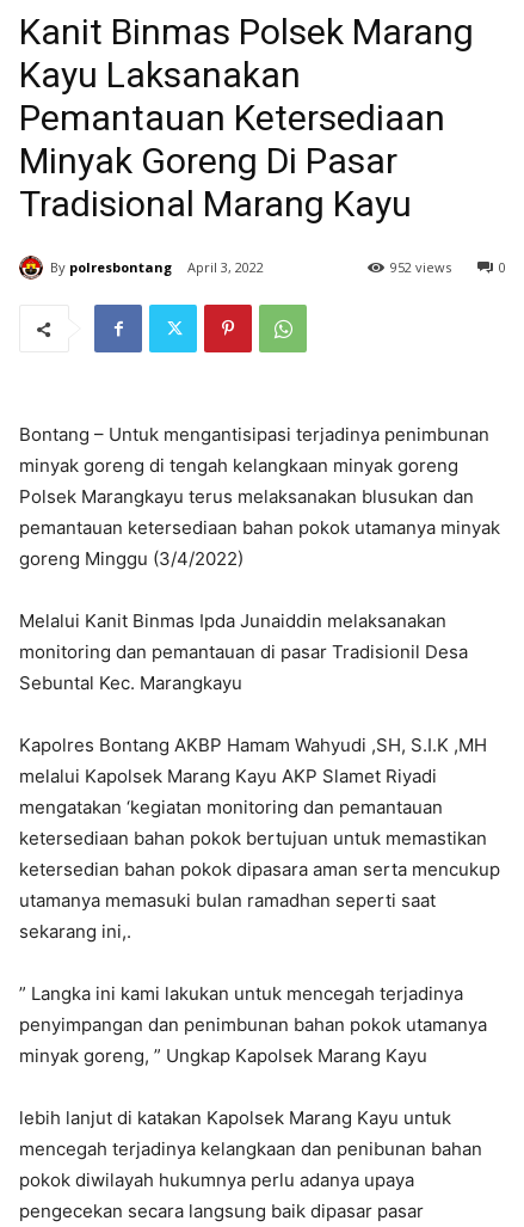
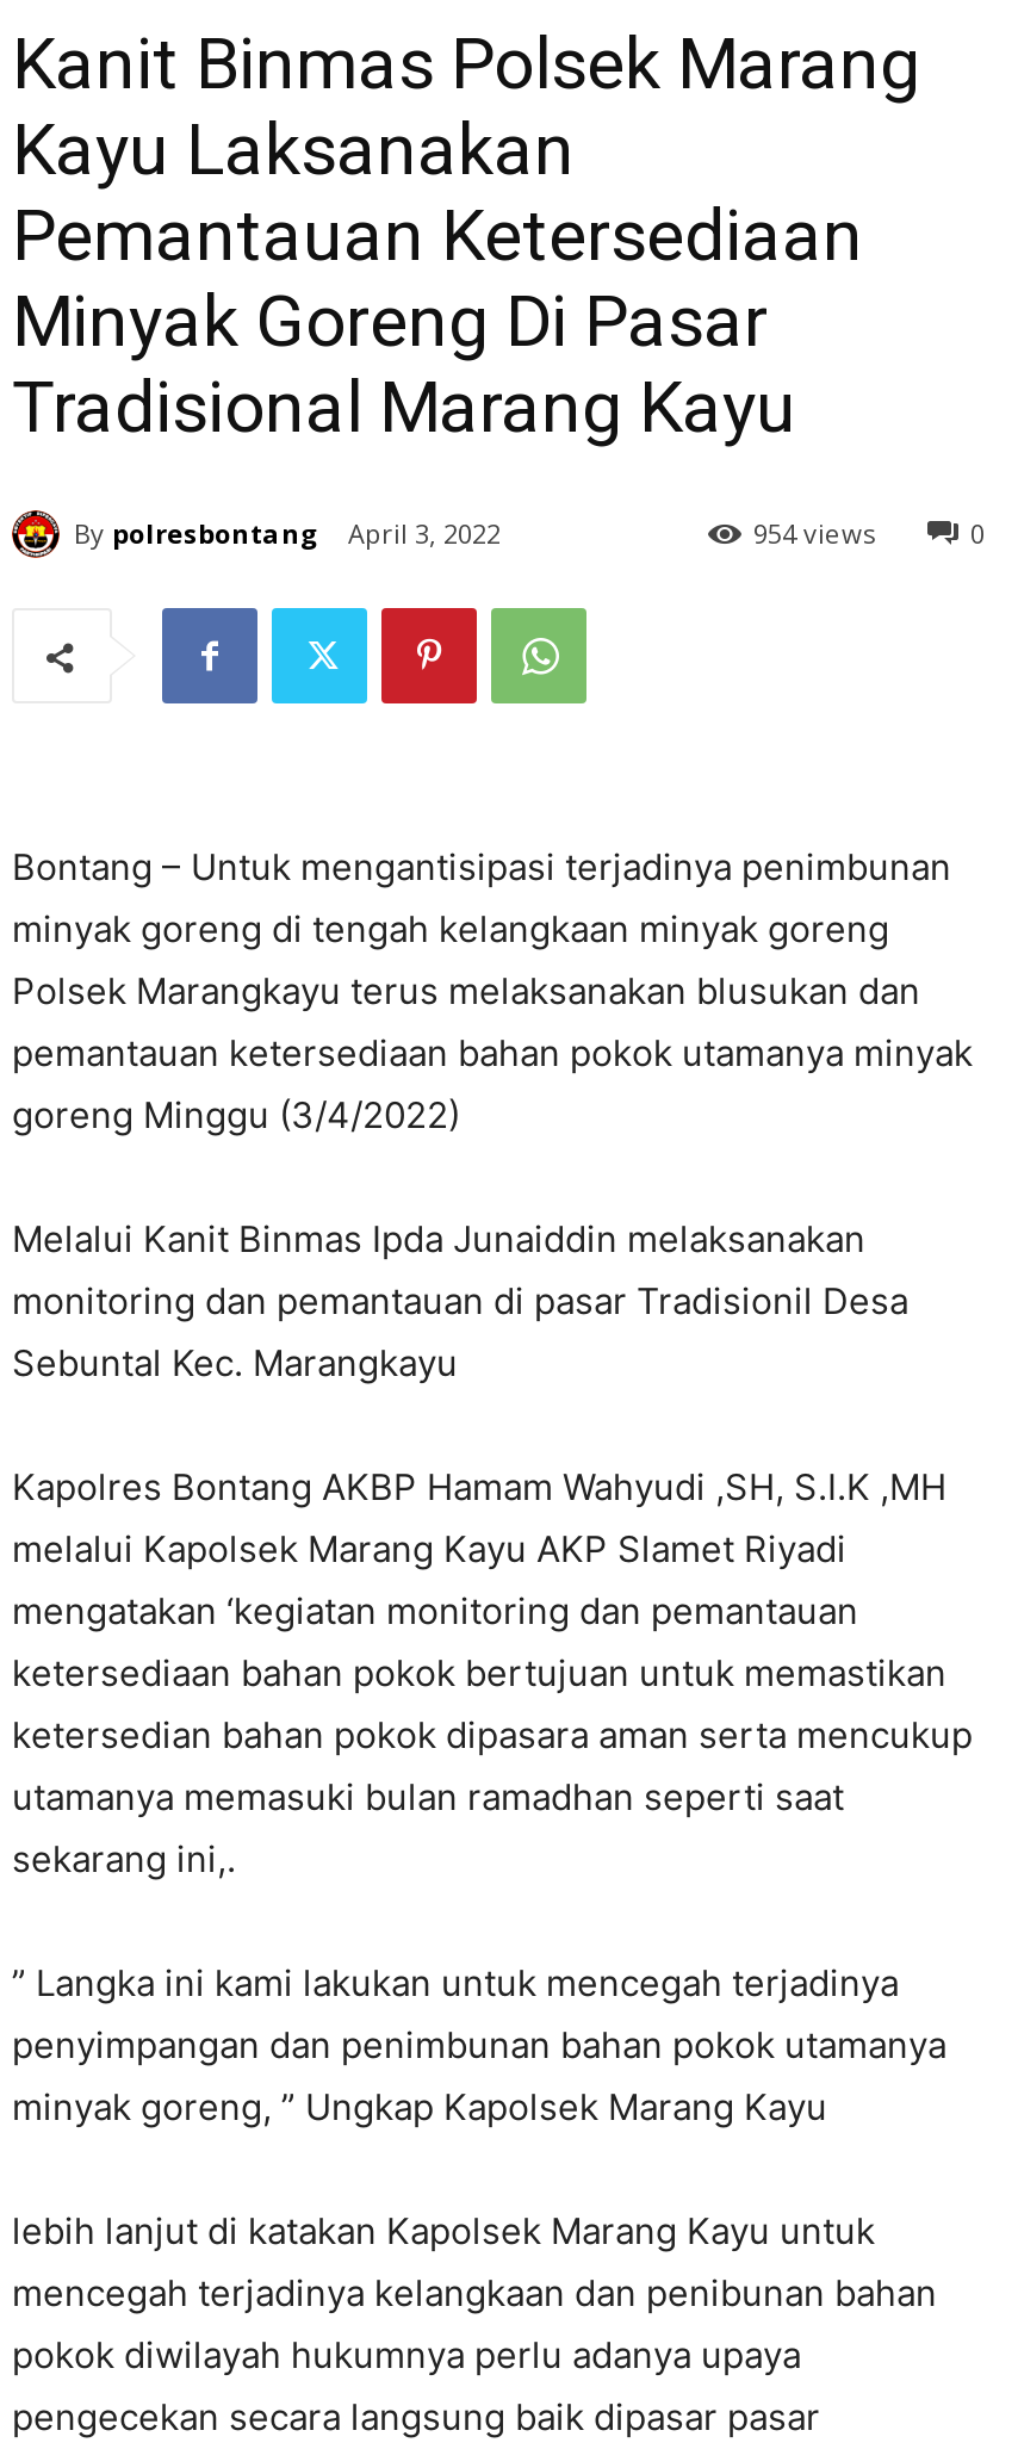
[390,258,451,276] 952 views -> [753,515,875,551] 954 views

